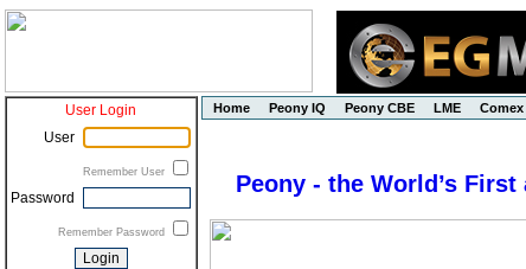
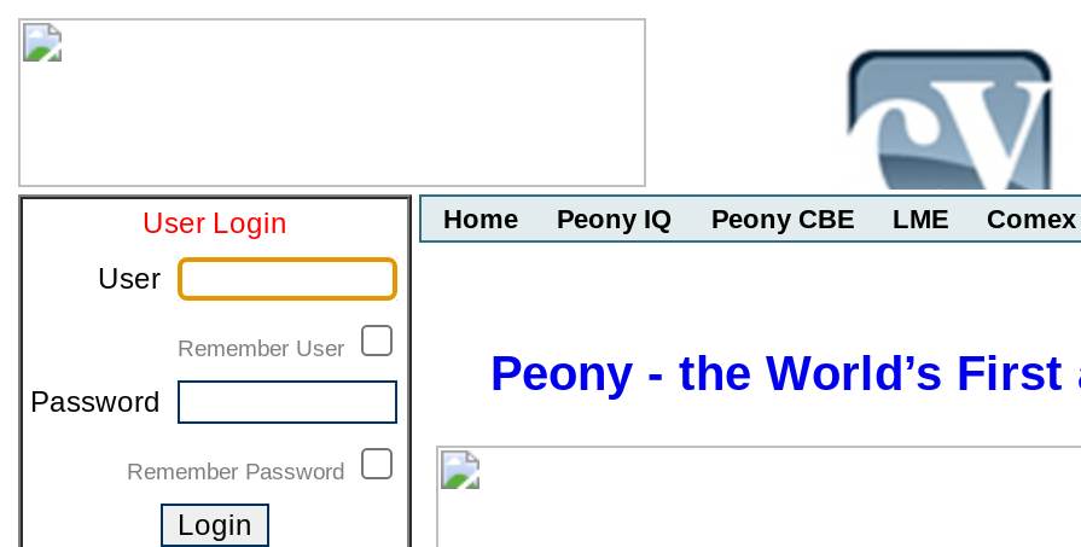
[335,9,522,95] [image] -> [694,21,1074,192] [image]

